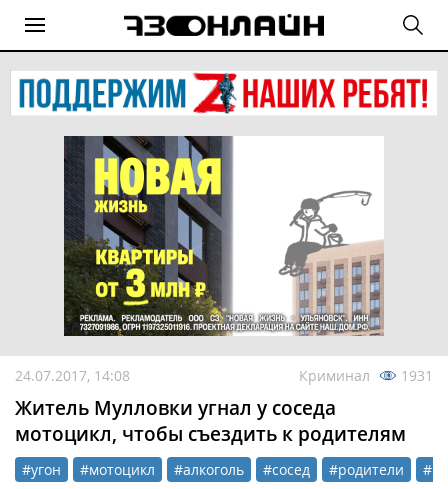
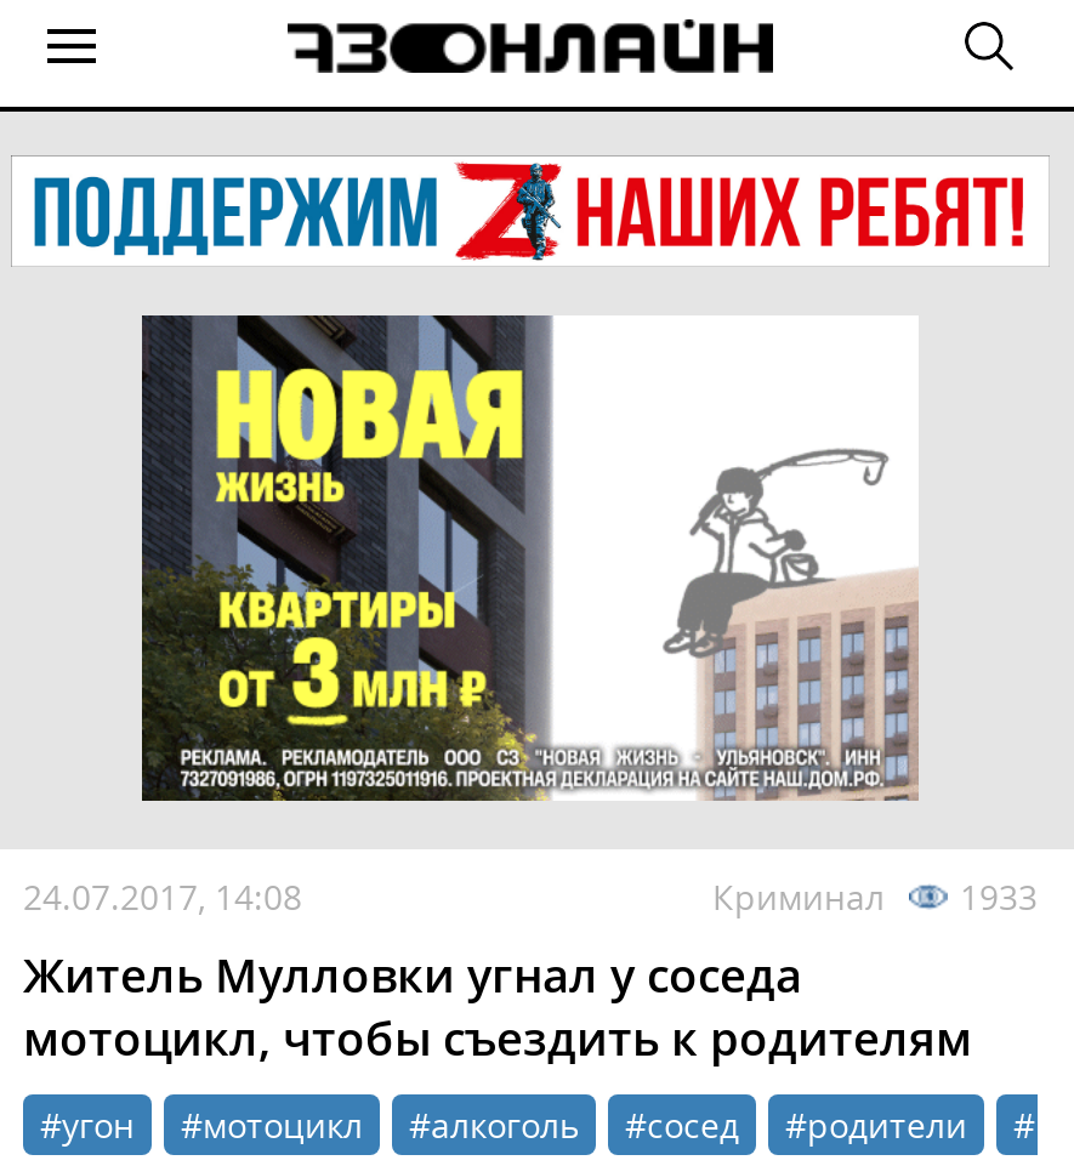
[299,366,433,385] Криминал 1931 -> [712,874,1038,920] Криминал 1933

